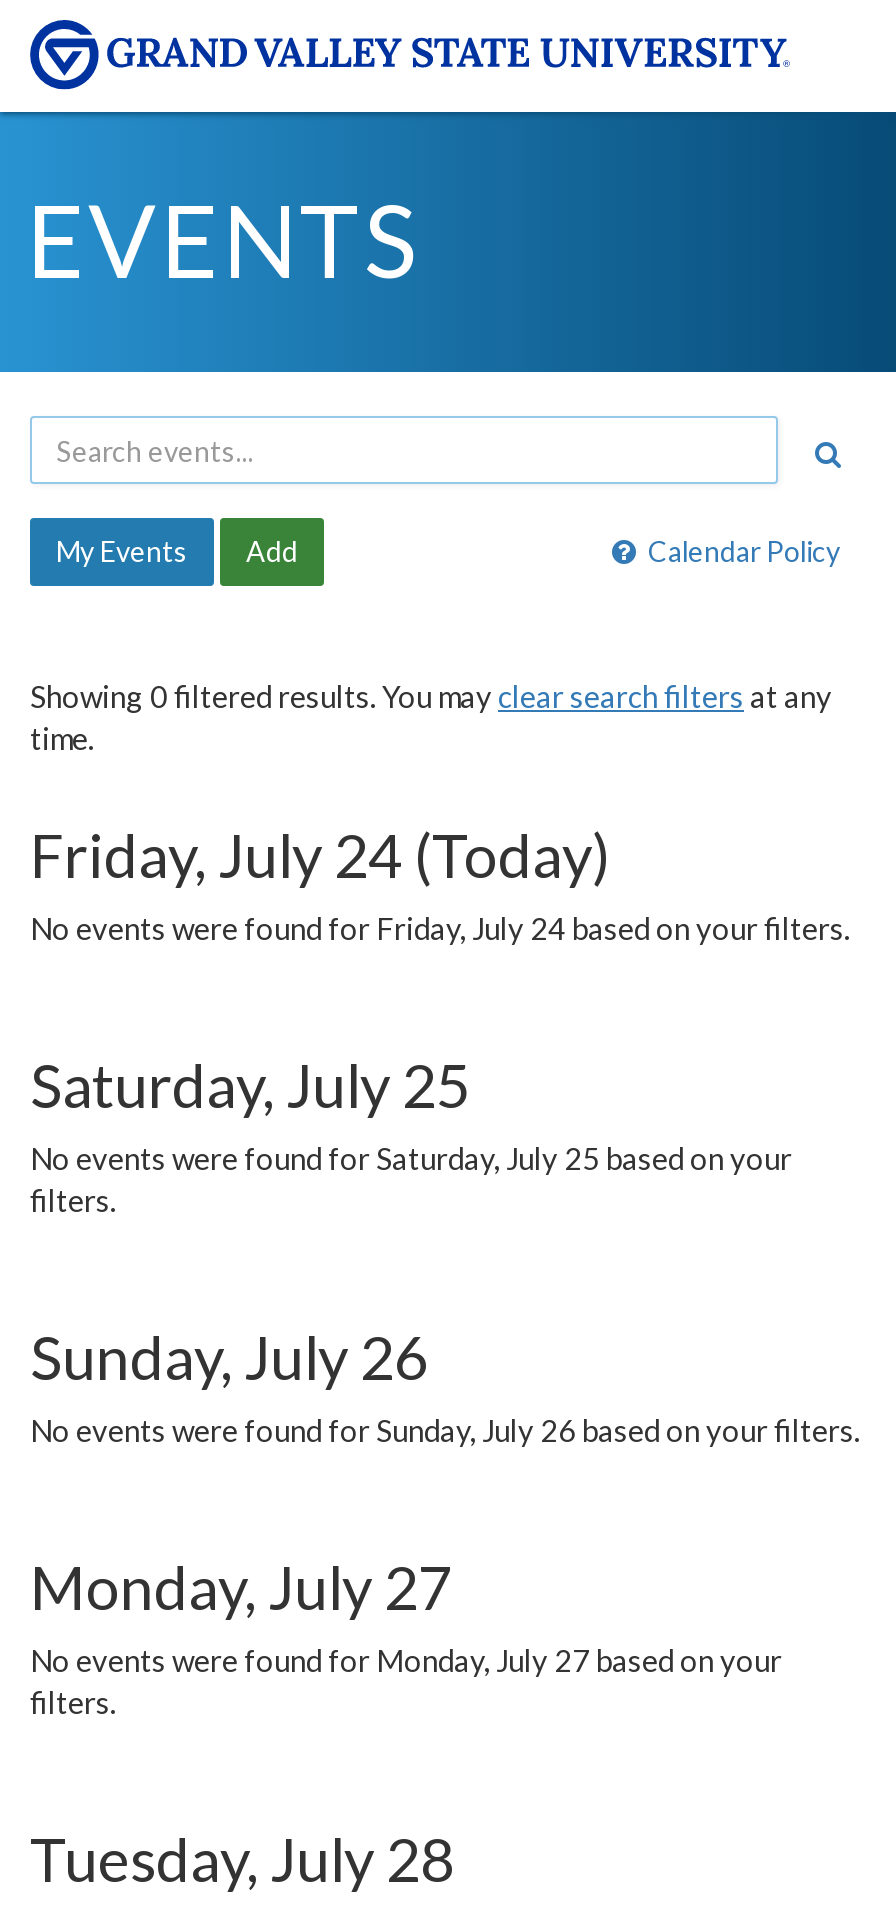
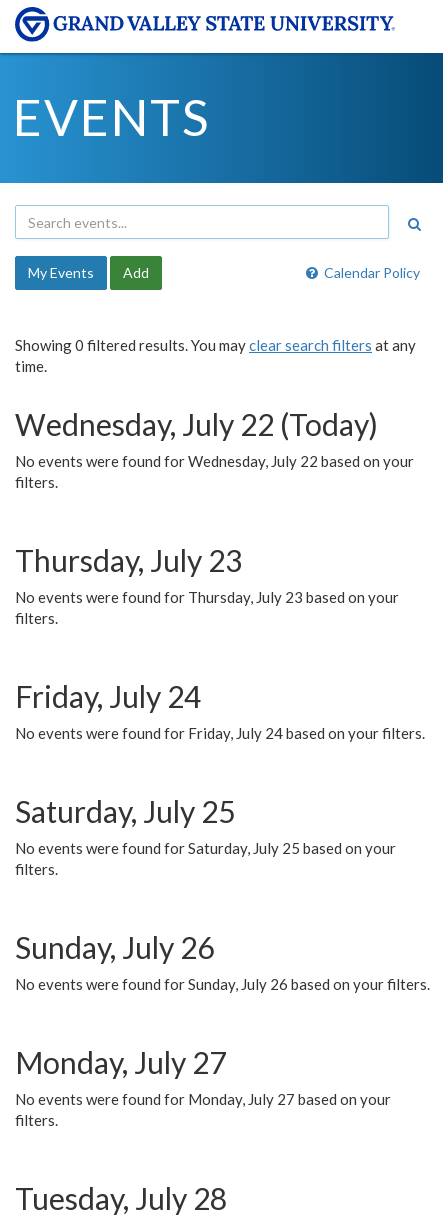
[30,818,610,890] Friday, July 24 (Today) -> [15,406,414,714] Wednesday, July 22 (Today) | No events were found for Wednesday, July 22 based on your | filters. | Thursday, July 23 | No events were found for Thursday, July 23 based on your | filters. | Friday, July 24

